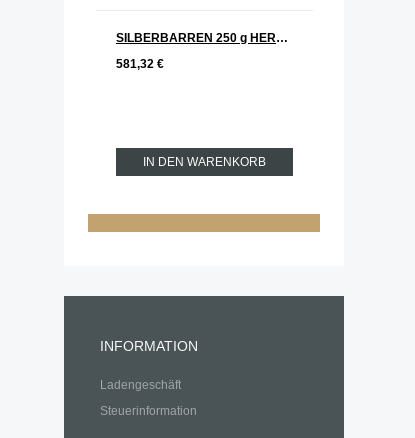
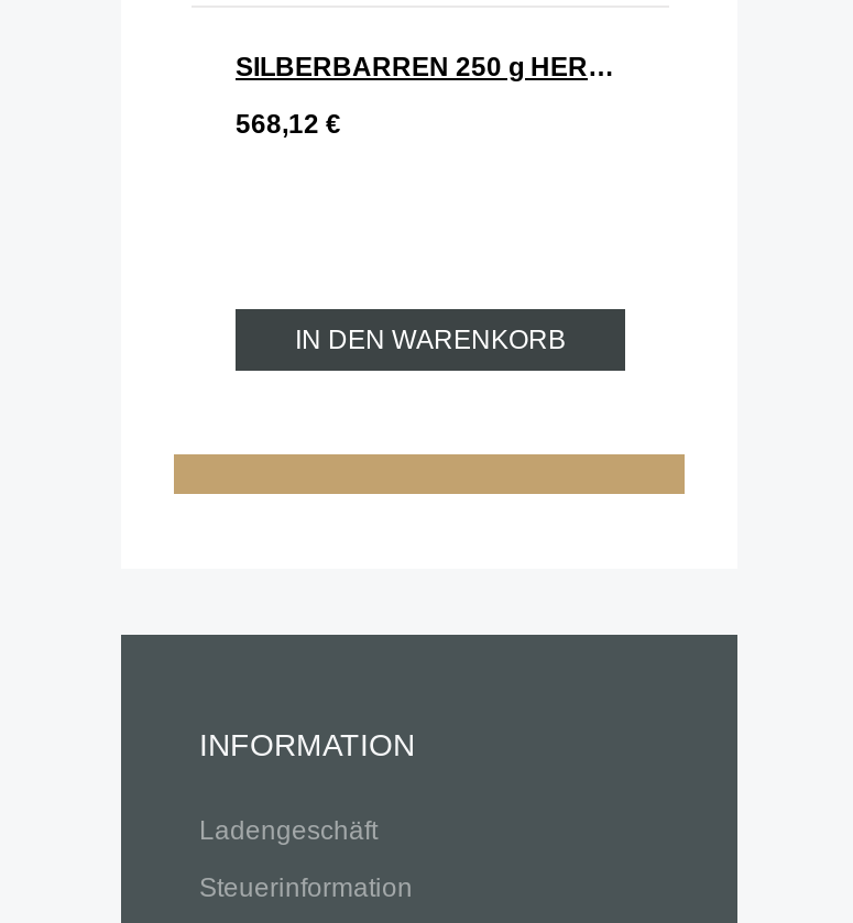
[116,57,164,71] 581,32 € -> [236,109,341,140] 568,12 €

